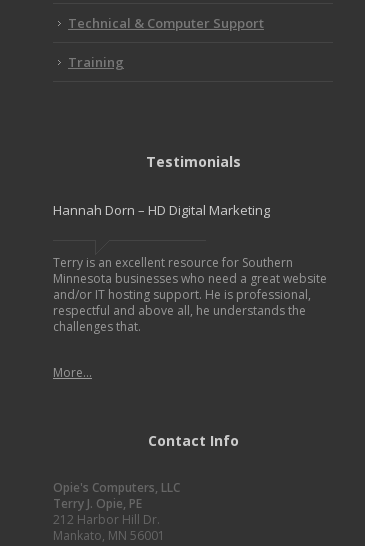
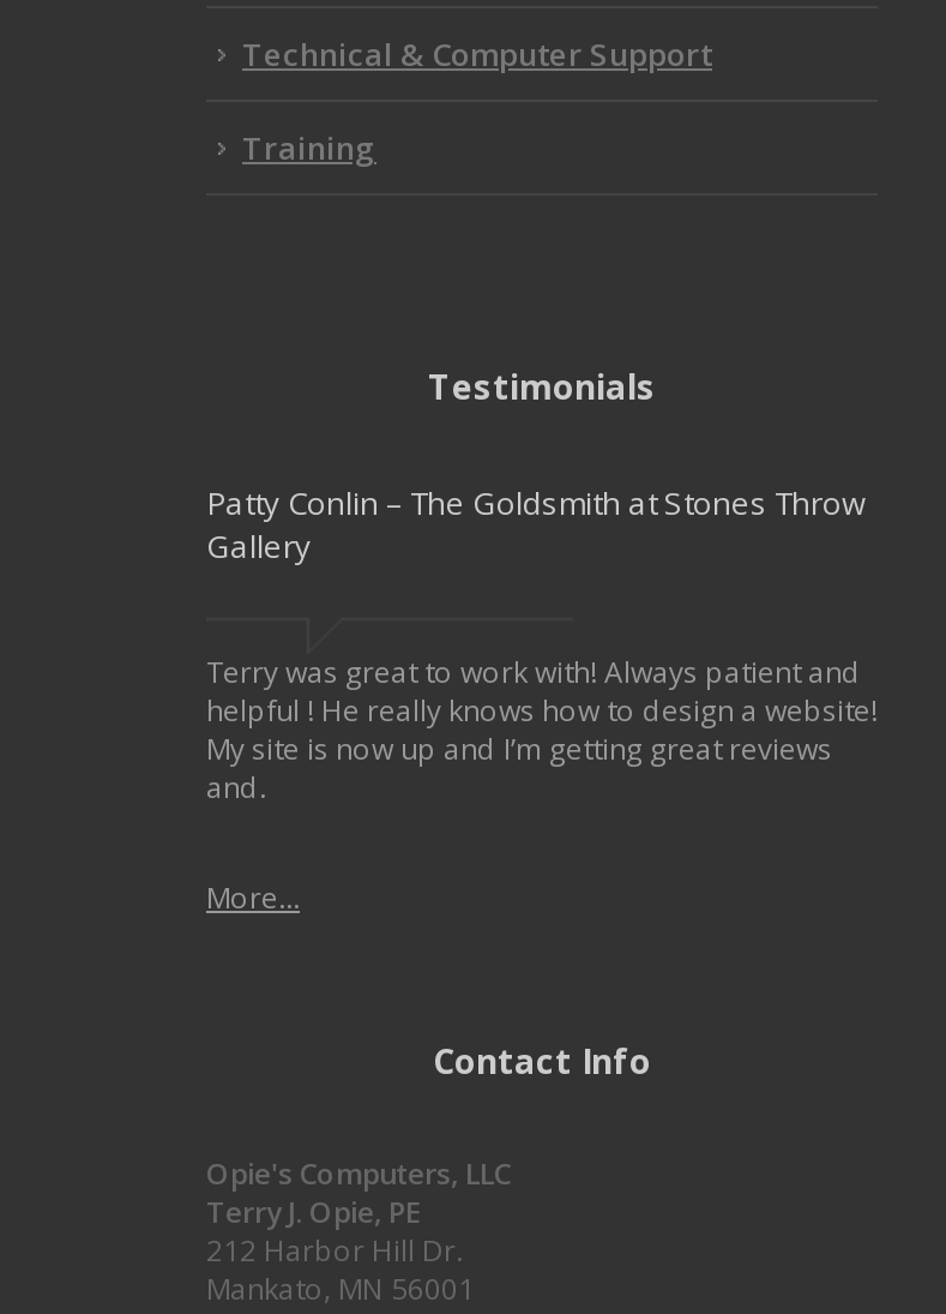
[53,201,270,219] Hannah Dorn – HD Digital Marketing -> [206,481,866,568] Patty Conlin – The Goldsmith at Stones Throw | Gallery
[53,254,327,335] Terry is an excellent resource for Southern | Minnesota businesses who need a great website | and/or IT hosting support. He is professional, | respectful and above all, he understands the | challenges that. -> [206,652,878,808] Terry was great to work with! Always patient and | helpful ! He really knows how to design a website! | My site is now up and I’m getting great reviews | and.

